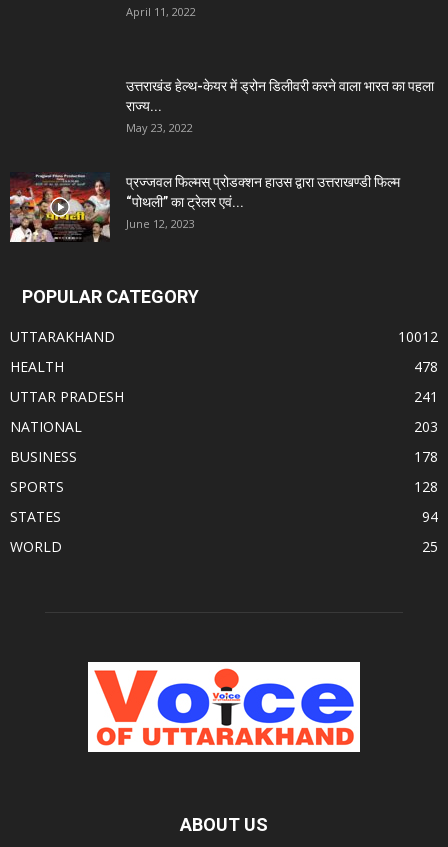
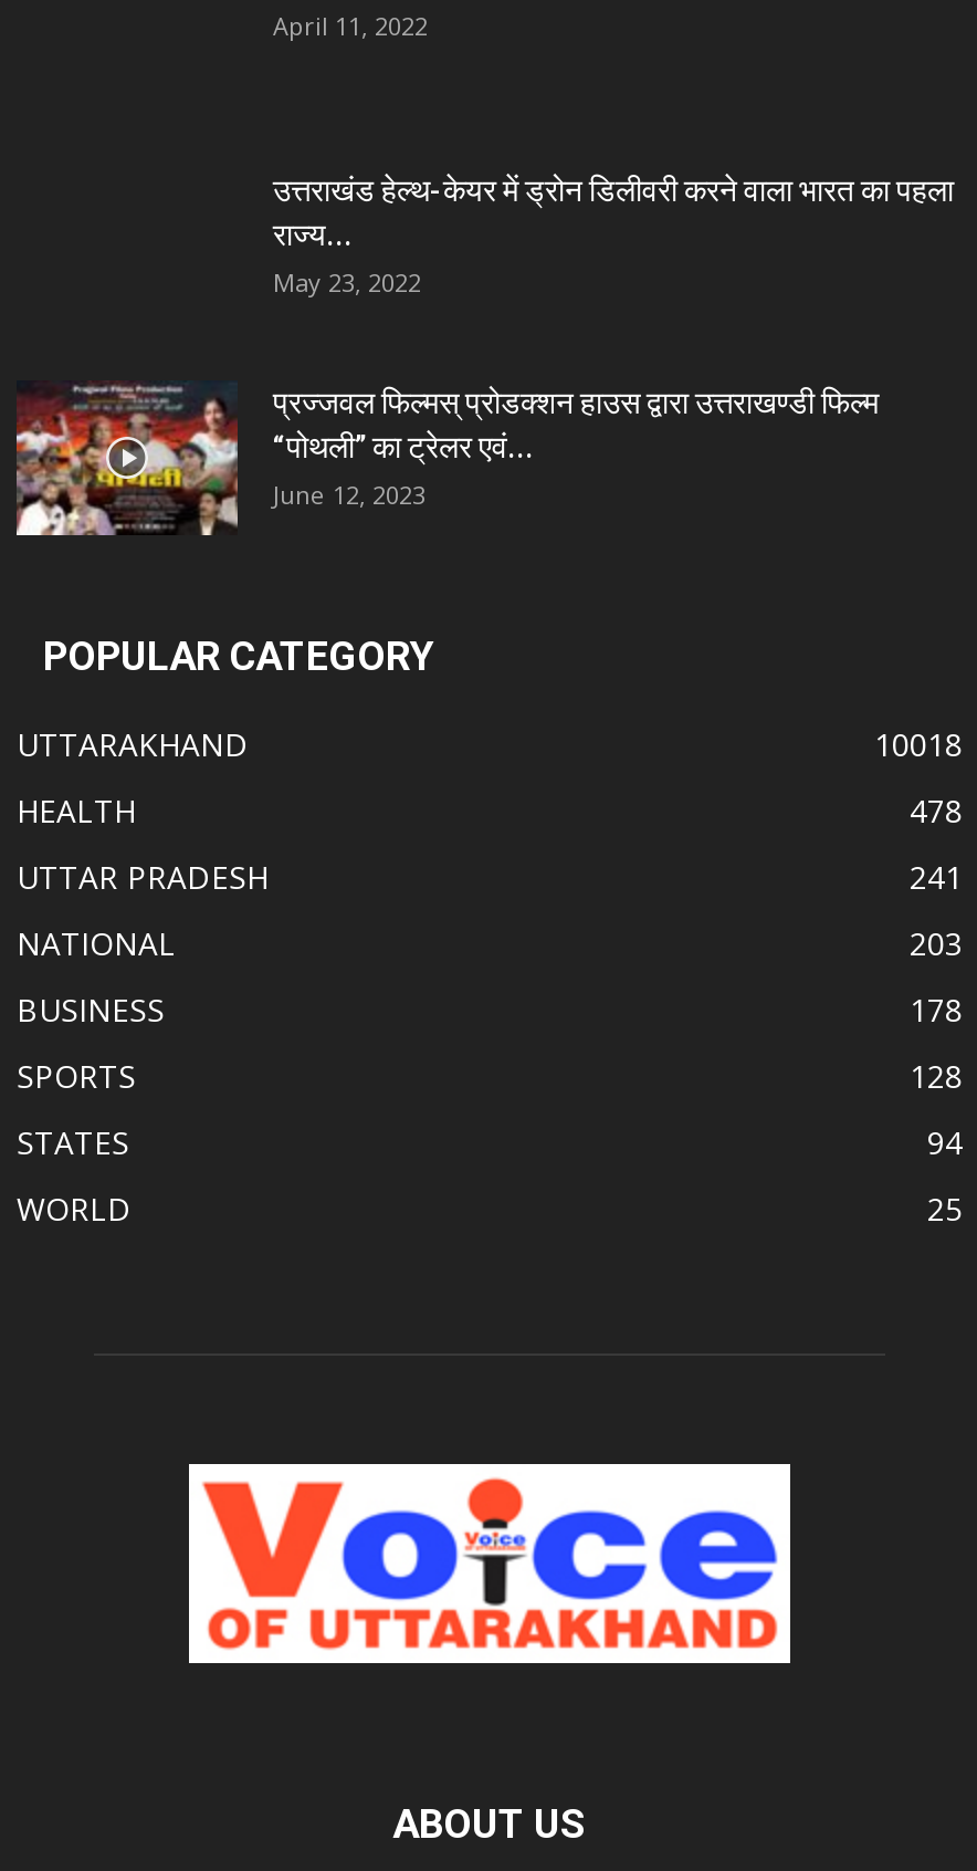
[398,327,438,346] 10012 -> [874,723,963,765] 10018

